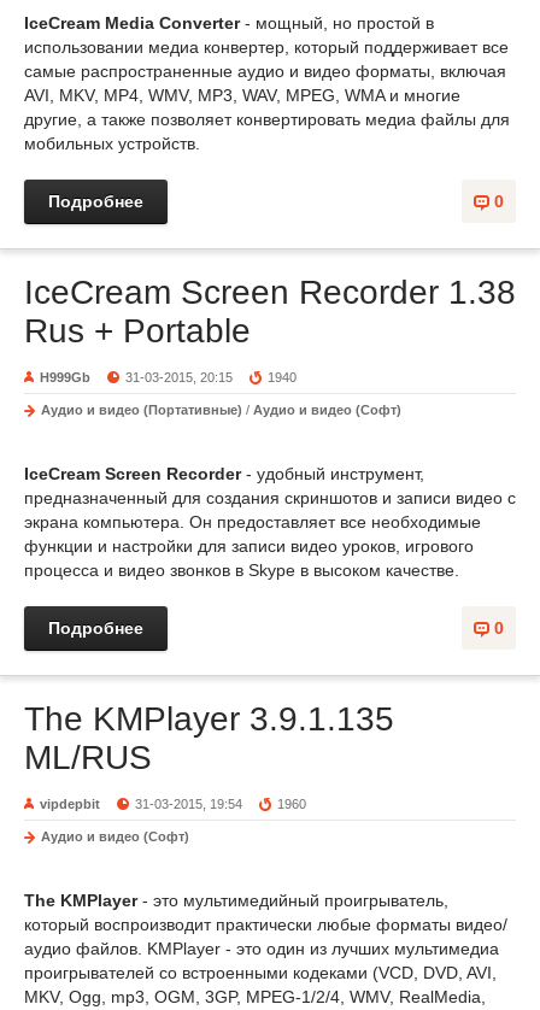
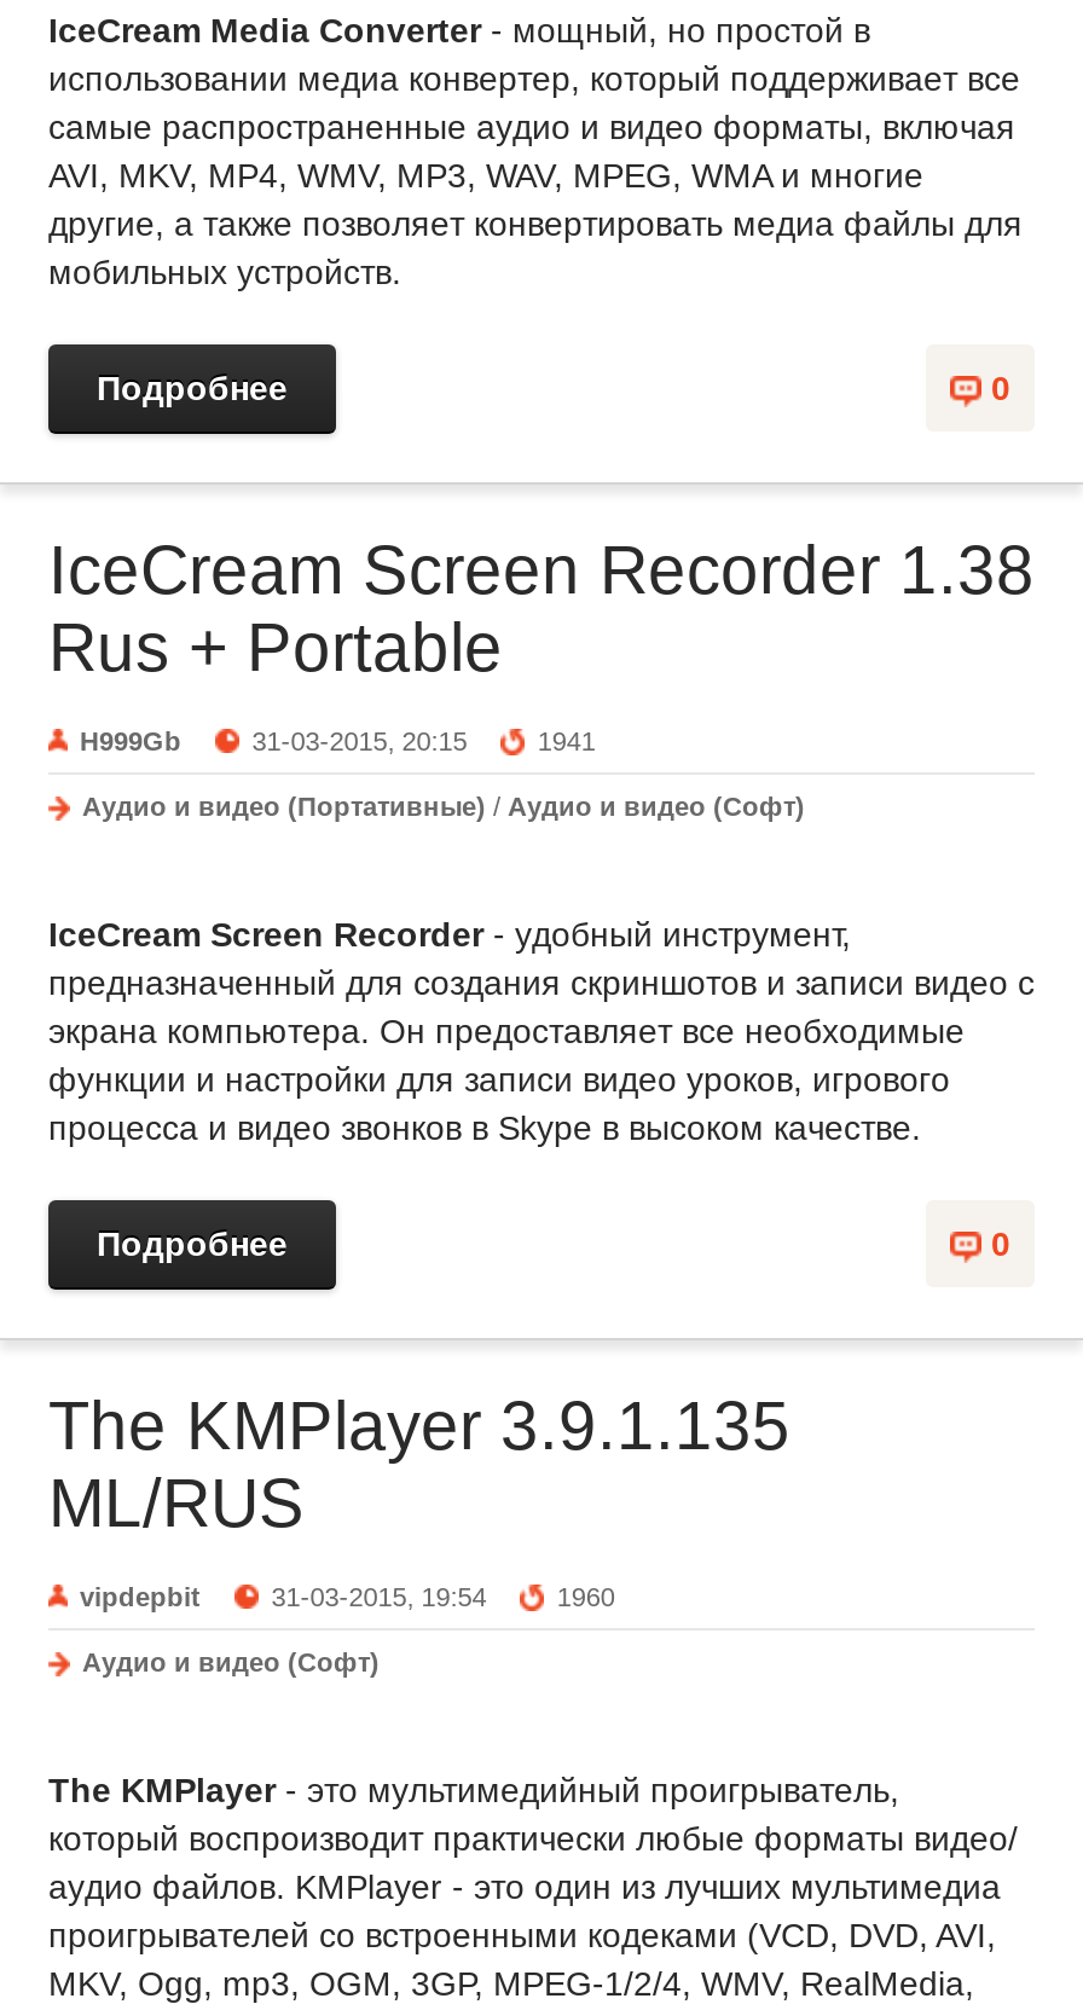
[268,370,297,384] 1940 -> [538,726,596,755] 1941

